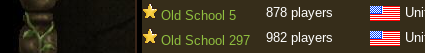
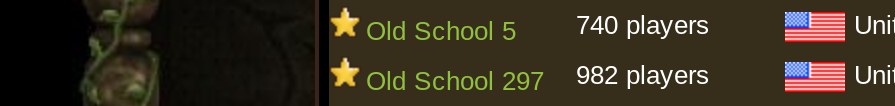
[160,5,332,23] Old School 5 878 players -> [366,10,710,46] Old School 5 740 players

